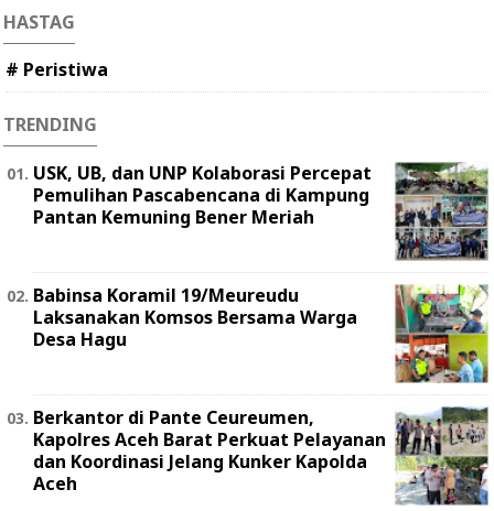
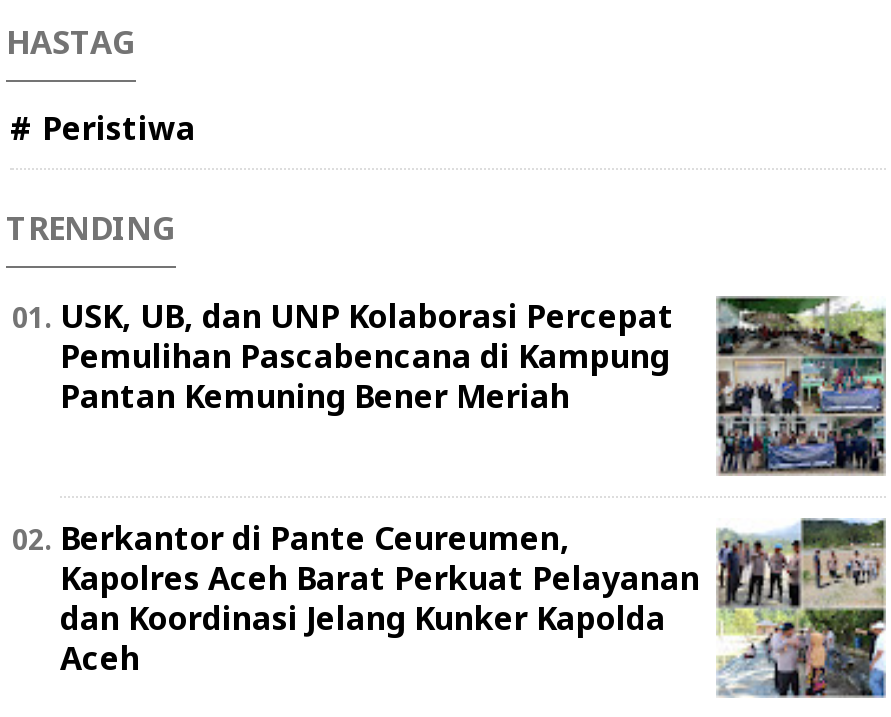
[33,283,488,383] [image] | Babinsa Koramil 19/Meureudu | Laksanakan Komsos Bersama Warga | Desa Hagu -> none

